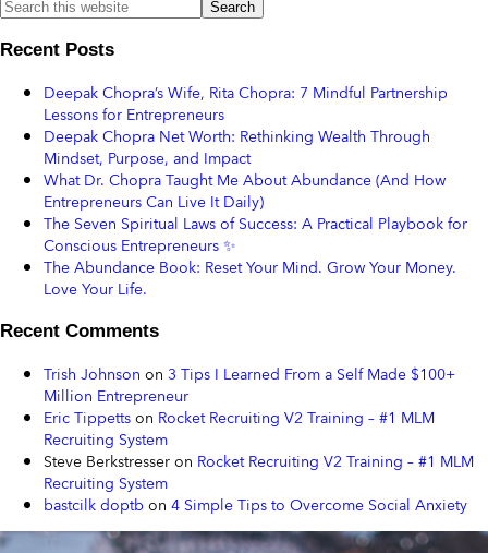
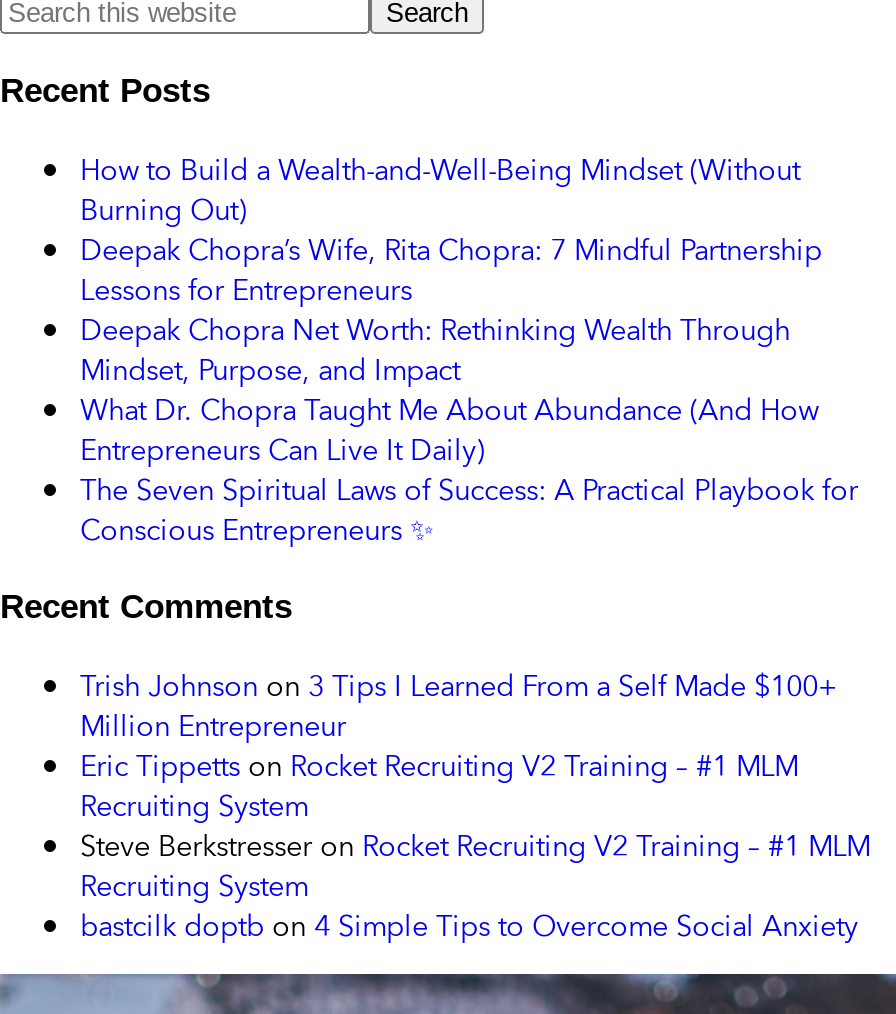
none -> [80,146,800,232] How to Build a Wealth-and-Well-Being Mindset (Without | Burning Out)
moved [44,80,467,236] -> [80,226,858,512]: Deepak Chopra’s Wife, Rita Chopra: 7 Mindful Partnership | Lessons for Entrepreneurs | Deepak Chopra Net Worth: Rethinking Wealth Through | Mindset, Purpose, and Impact | What Dr. Chopra Taught Me About Abundance (And How | Entrepreneurs Can Live It Daily) | The Seven Spiritual Laws of Success: A Practical Playbook for
[44,254,456,301] The Abundance Book: Reset Your Mind. Grow Your Money. | Love Your Life. -> none

